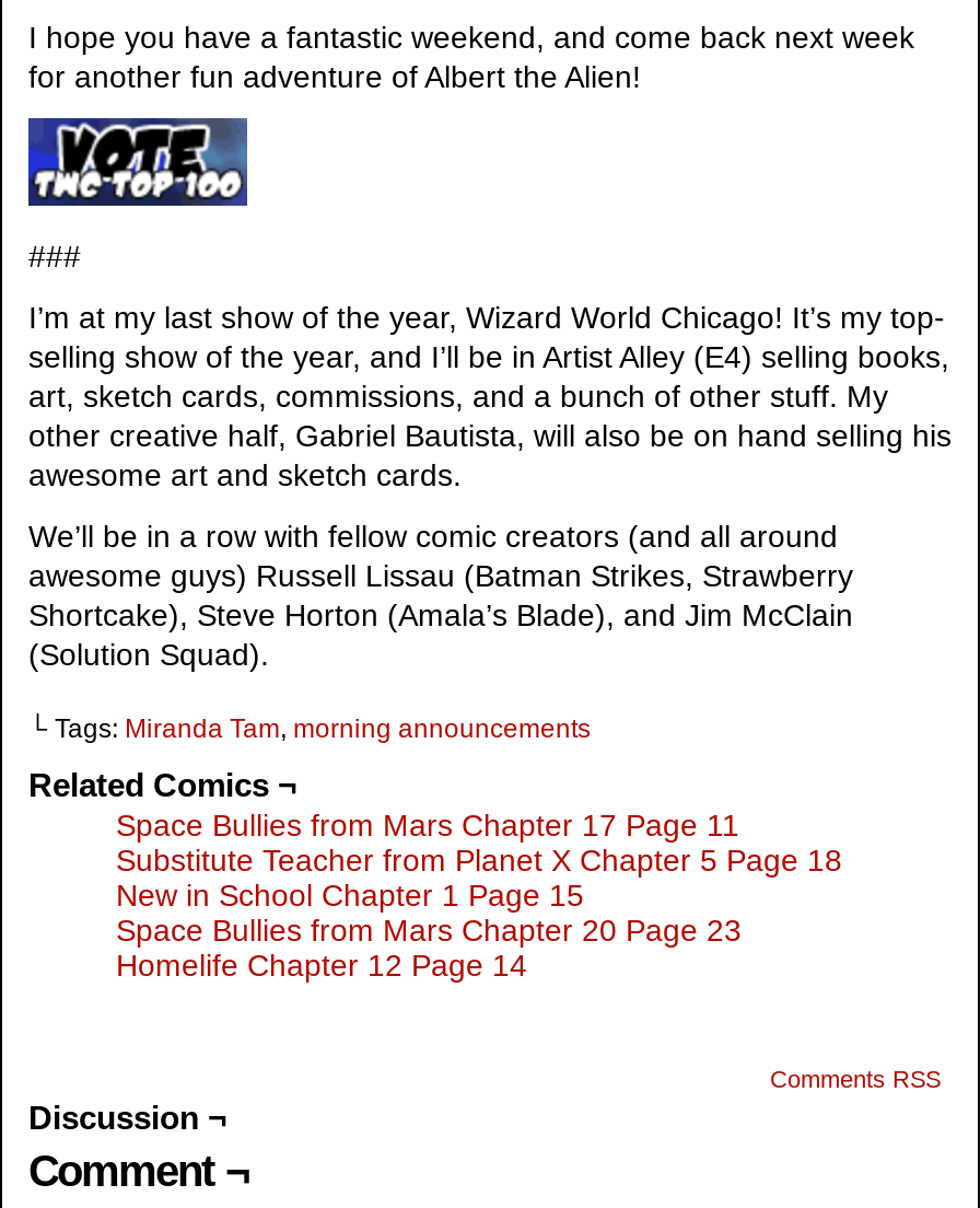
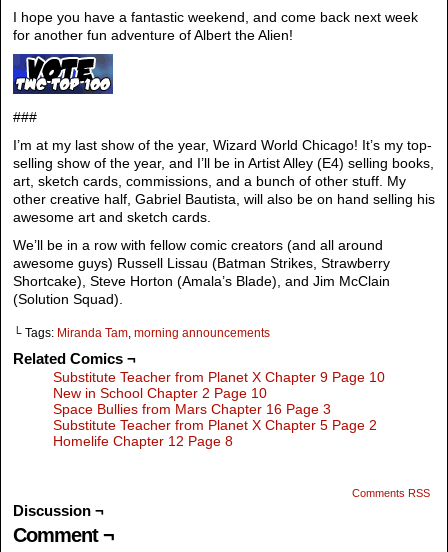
[116,808,842,983] Space Bullies from Mars Chapter 17 Page 11 | Substitute Teacher from Planet X Chapter 5 Page 18 | New in School Chapter 1 Page 15 | Space Bullies from Mars Chapter 20 Page 23 | Homelife Chapter 12 Page 14 -> [53,369,385,449] Substitute Teacher from Planet X Chapter 9 Page 10 | New in School Chapter 2 Page 10 | Space Bullies from Mars Chapter 16 Page 3 | Substitute Teacher from Planet X Chapter 5 Page 2 | Homelife Chapter 12 Page 8

